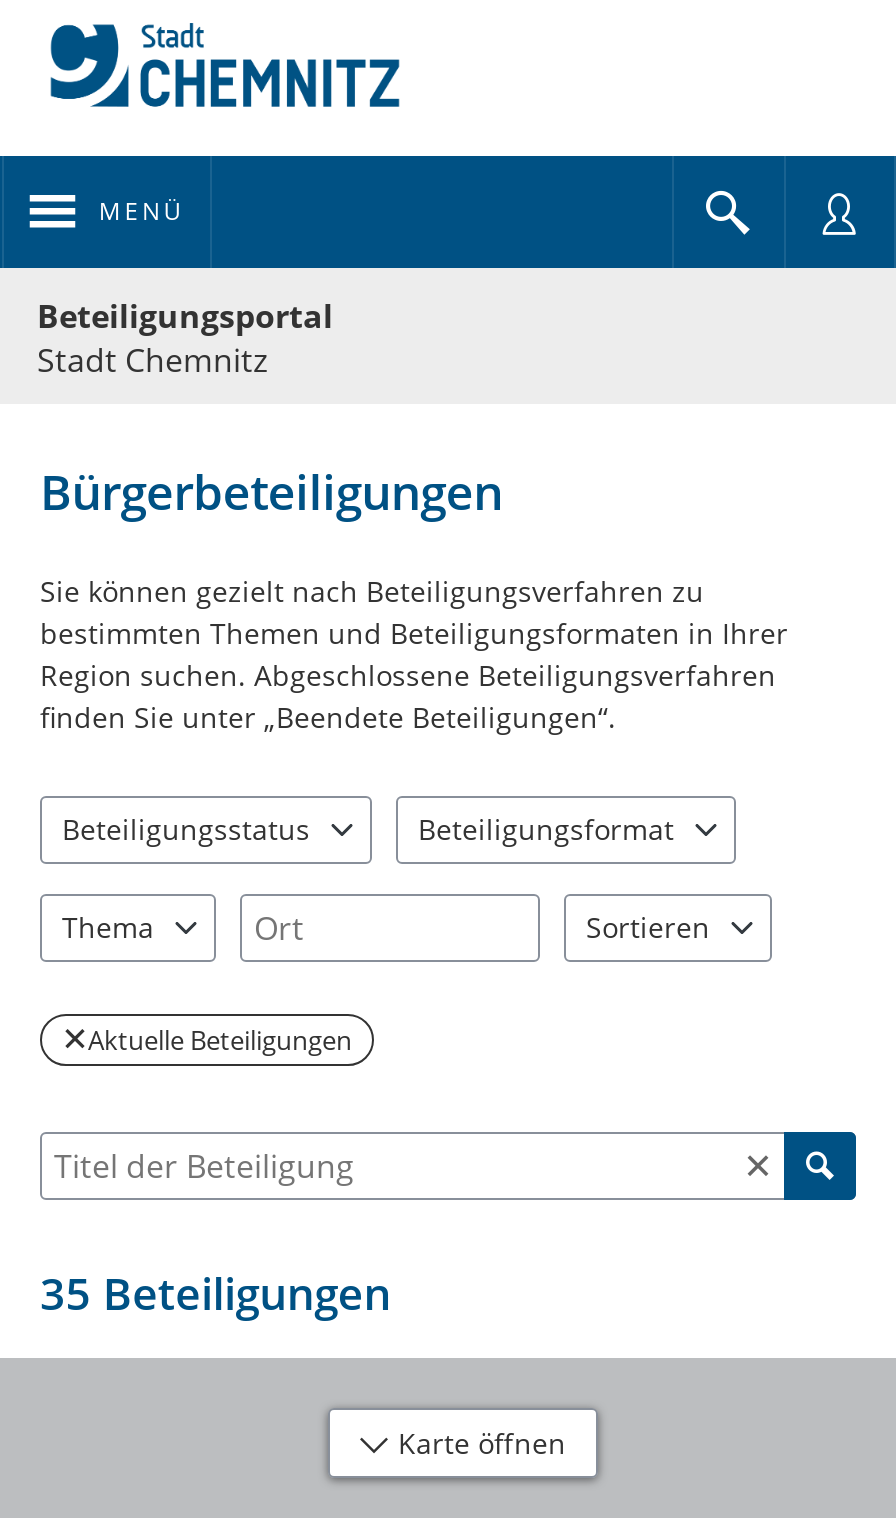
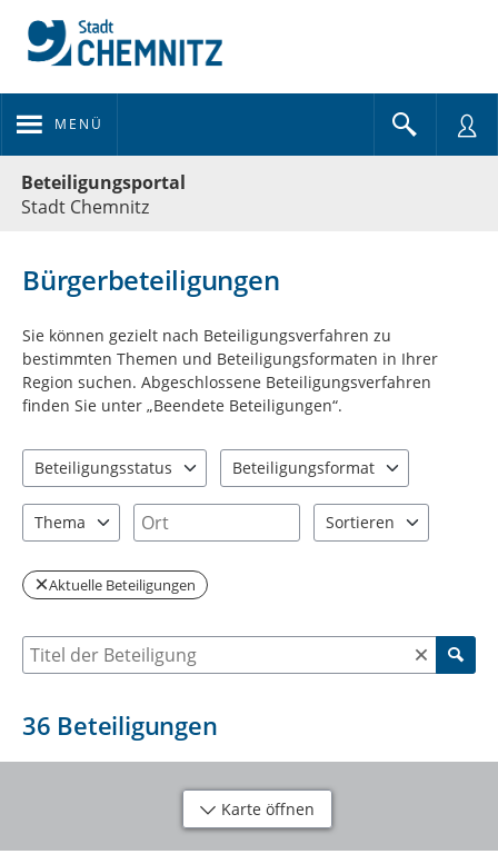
[40,1263,391,1323] 35 Beteiligungen -> [22,709,217,742] 36 Beteiligungen

